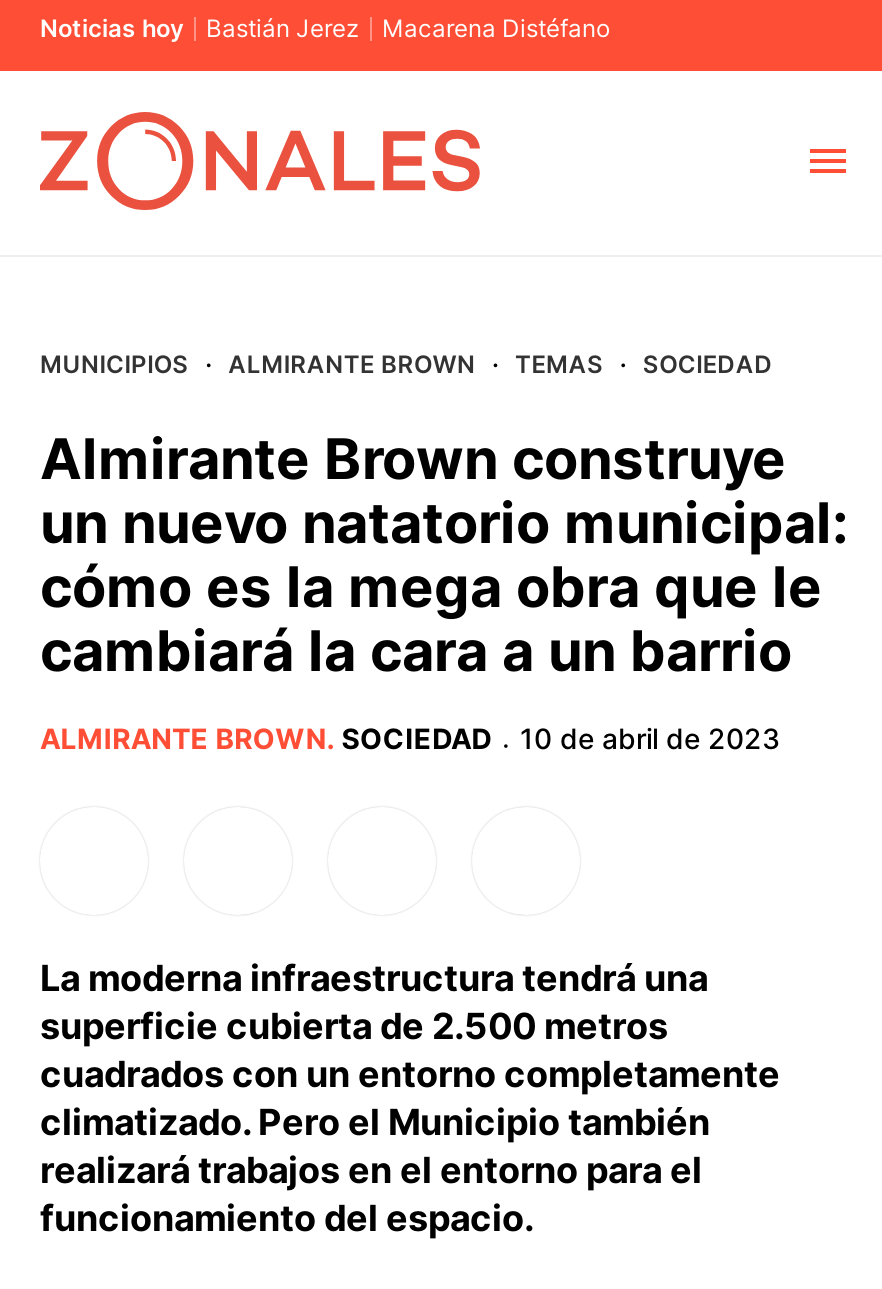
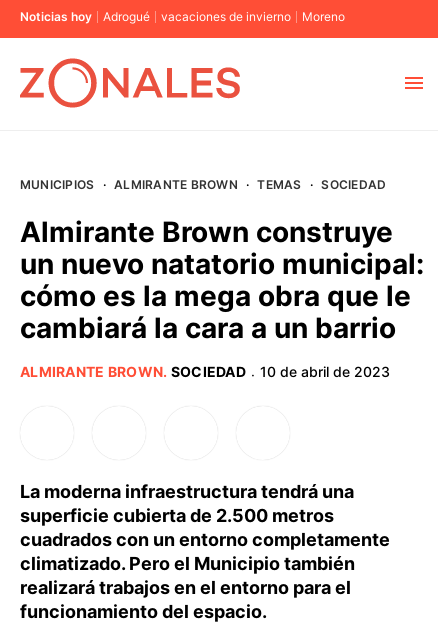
[206,13,610,43] Bastián Jerez | Macarena Distéfano -> [103,9,345,24] Adrogué | vacaciones de invierno | Moreno

